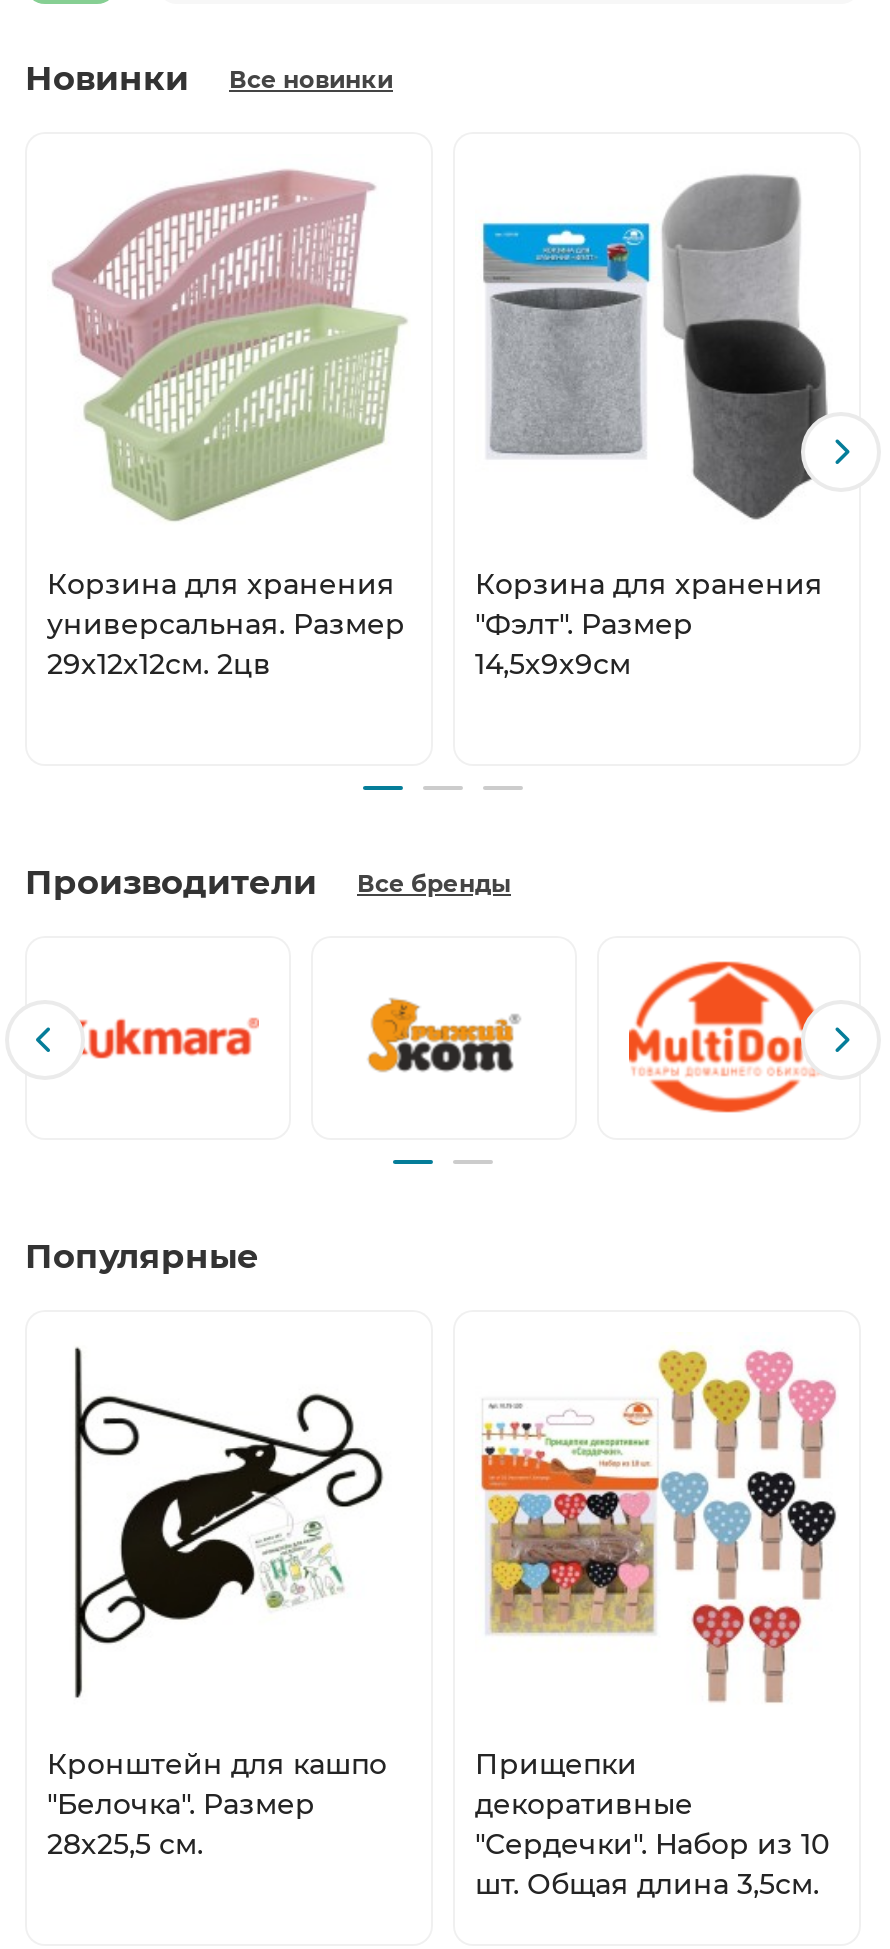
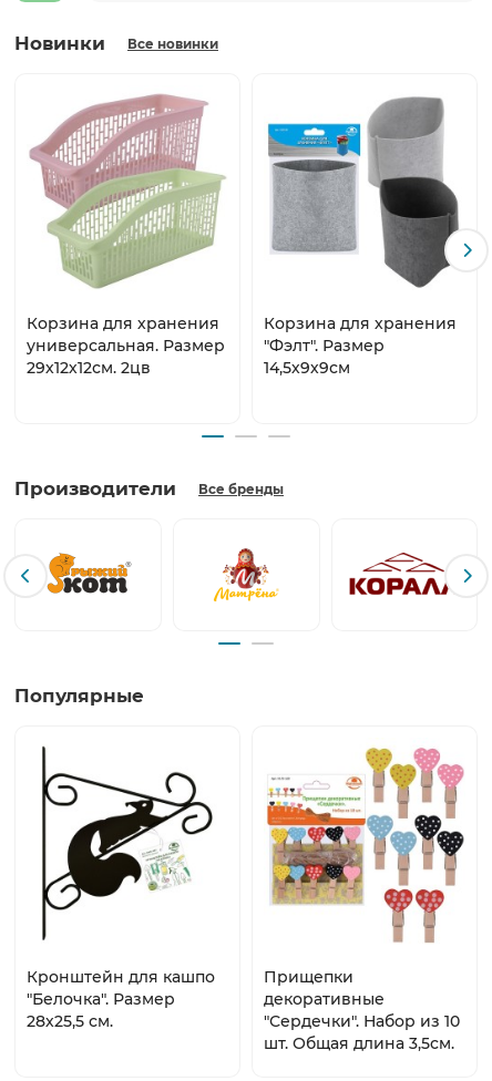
[627,960,817,1114] [image] -> [349,533,452,616] [image]
[79,1000,261,1072] [image] -> [45,553,143,595] [image]
[367,990,521,1084] [image] -> [205,547,287,603] [image]

